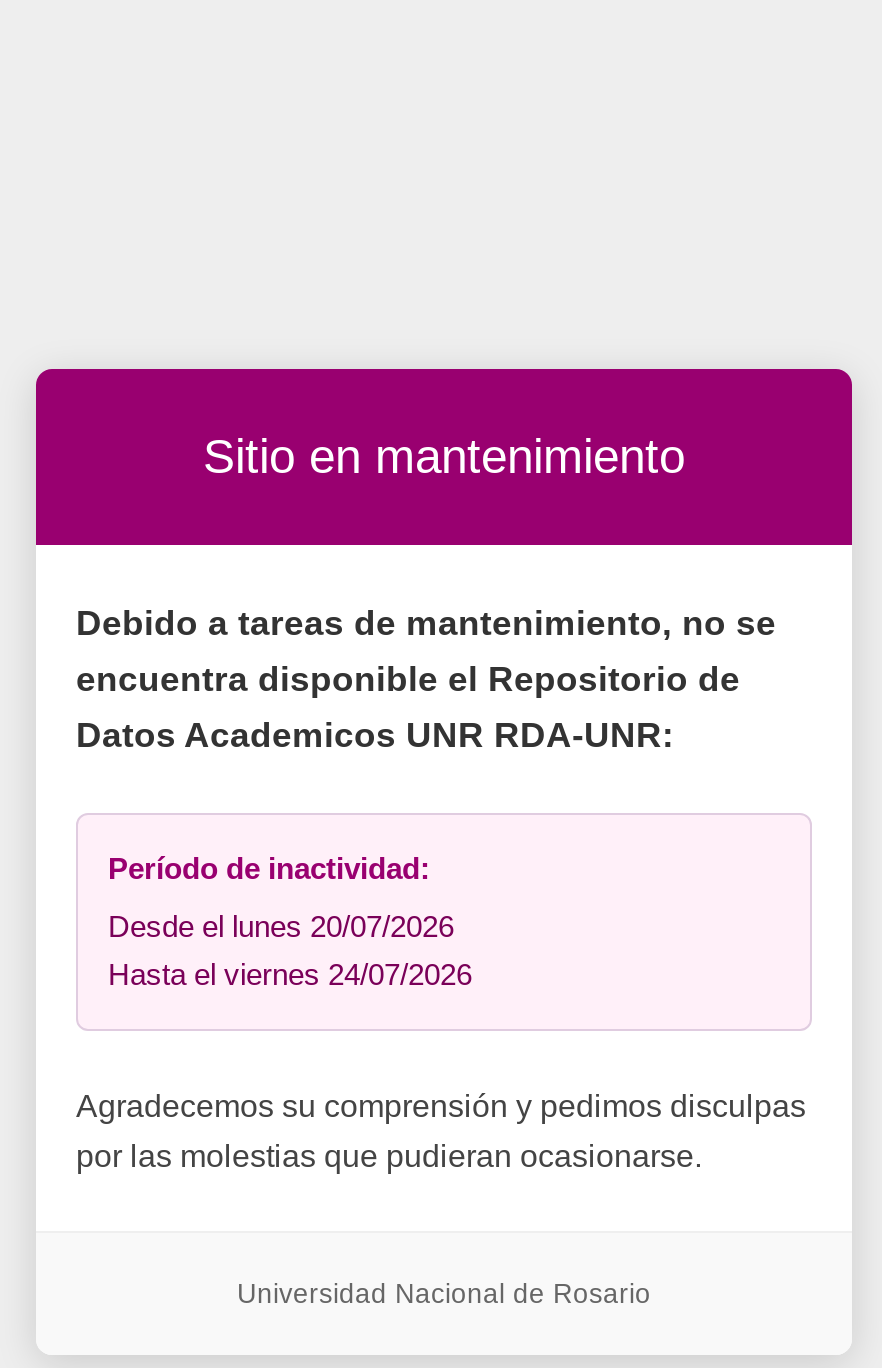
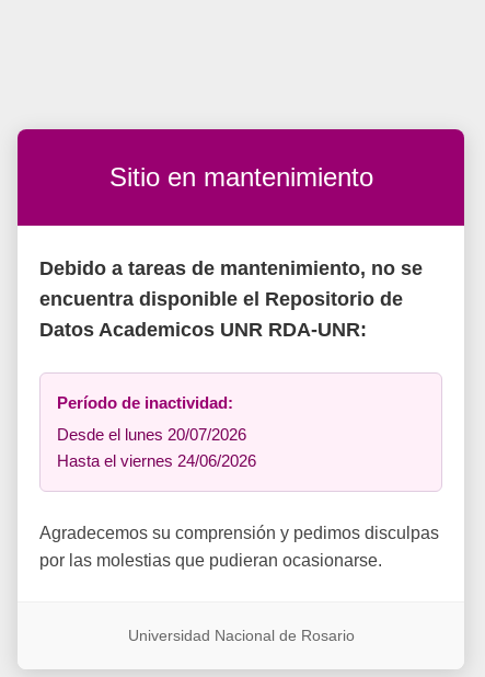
[108,956,472,990] Hasta el viernes 24/07/2026 -> [57,451,256,469] Hasta el viernes 24/06/2026

